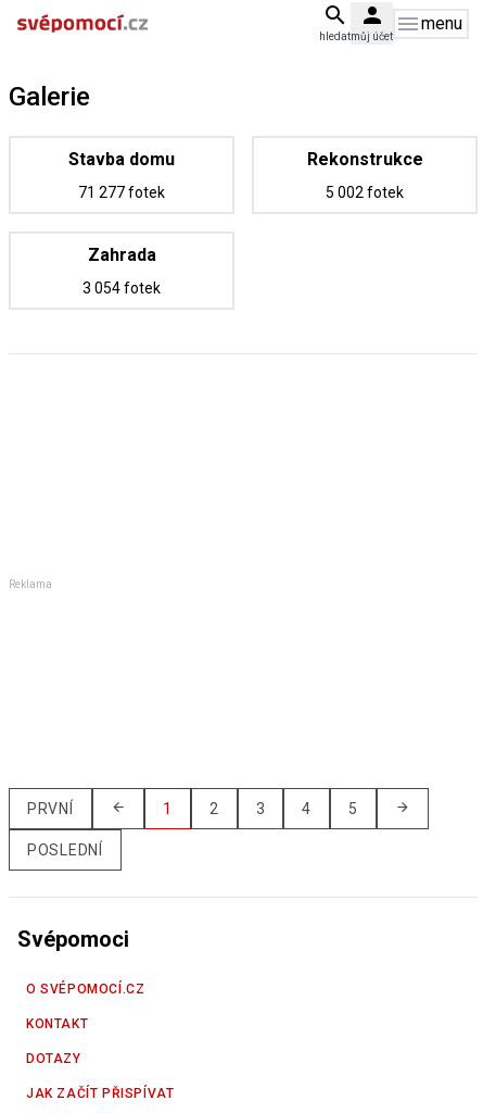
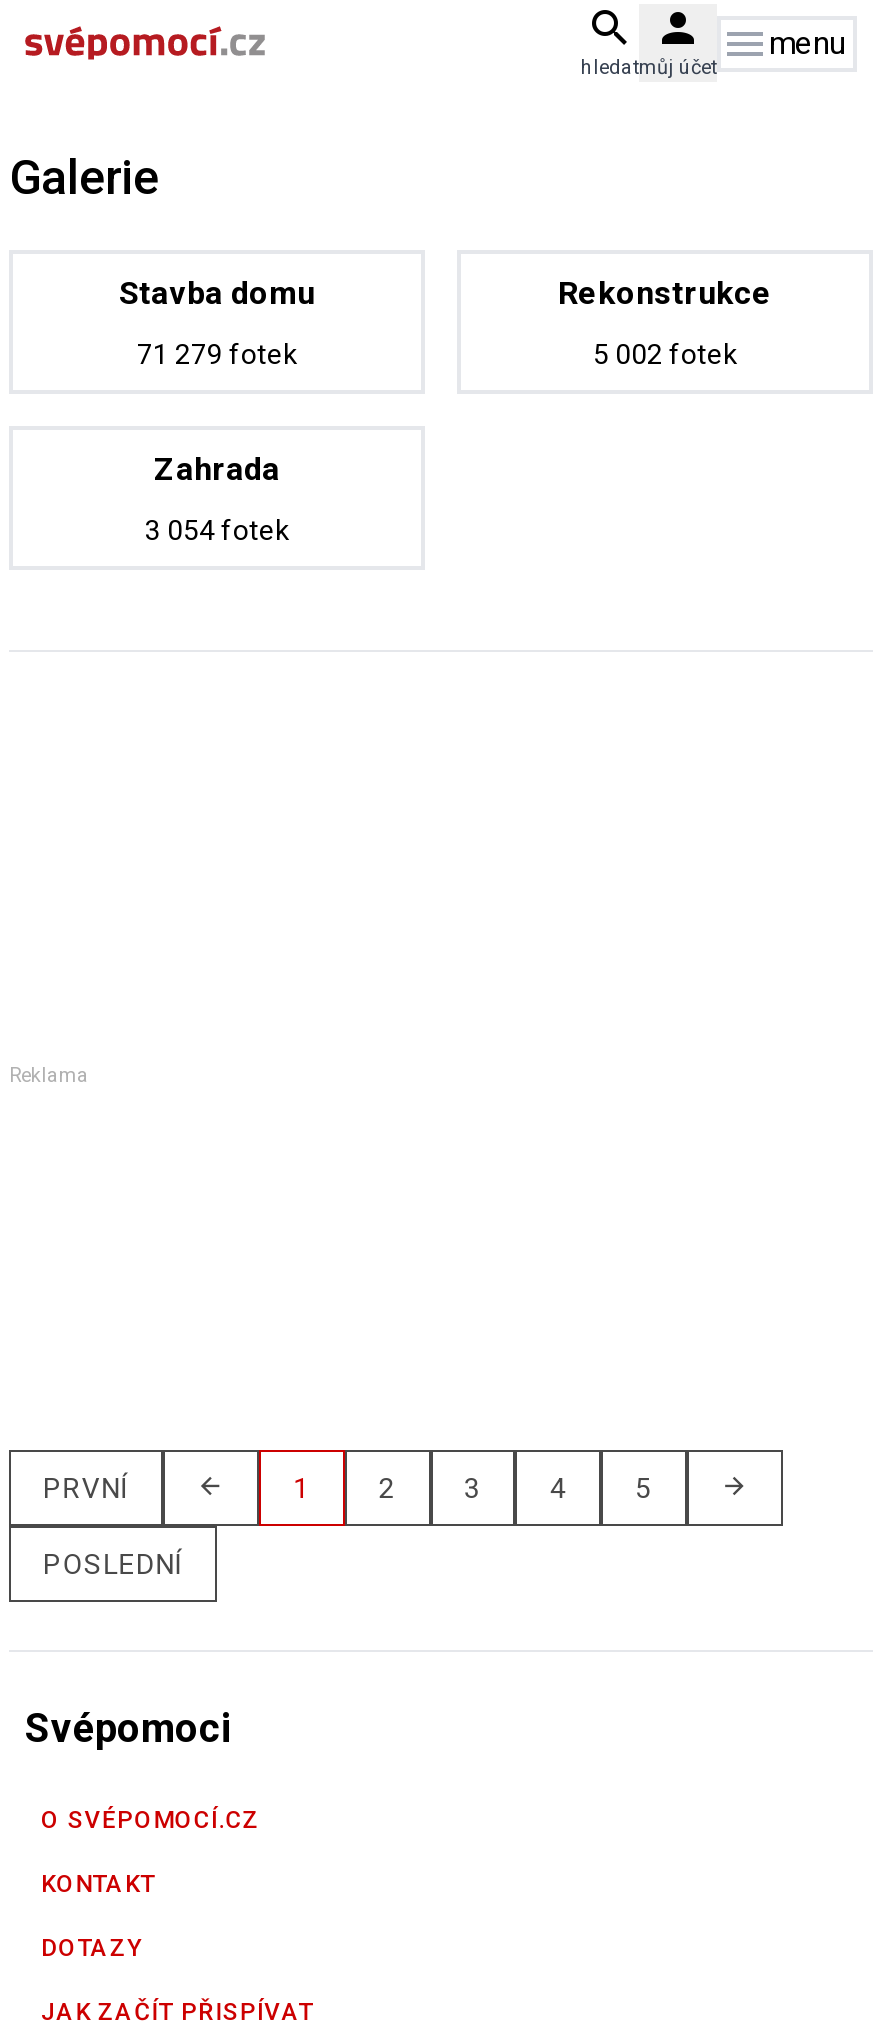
[78,184,165,201] 71 277 fotek -> [137,338,297,370] 71 279 fotek

